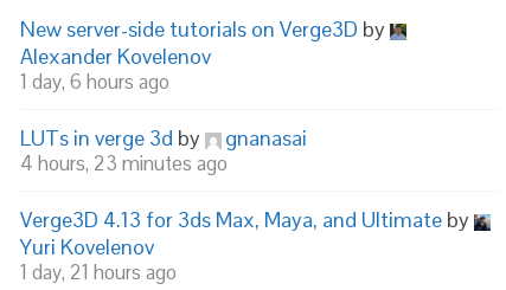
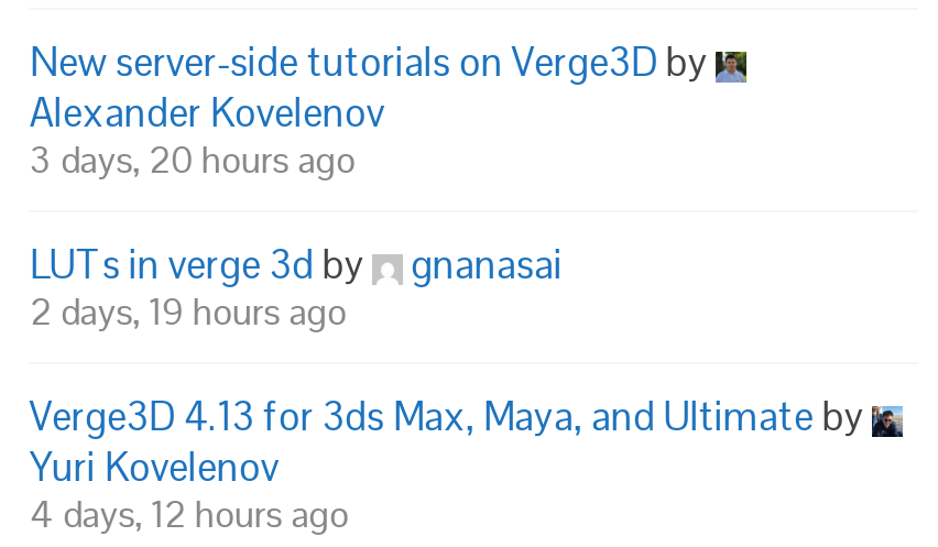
[21,69,170,95] 1 day, 6 hours ago -> [30,135,355,184] 3 days, 20 hours ago
[21,150,228,176] 4 hours, 23 minutes ago -> [30,287,347,336] 2 days, 19 hours ago
[21,259,177,285] 1 day, 21 hours ago -> [30,490,349,538] 4 days, 12 hours ago

